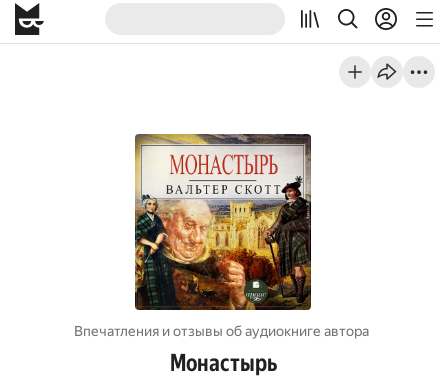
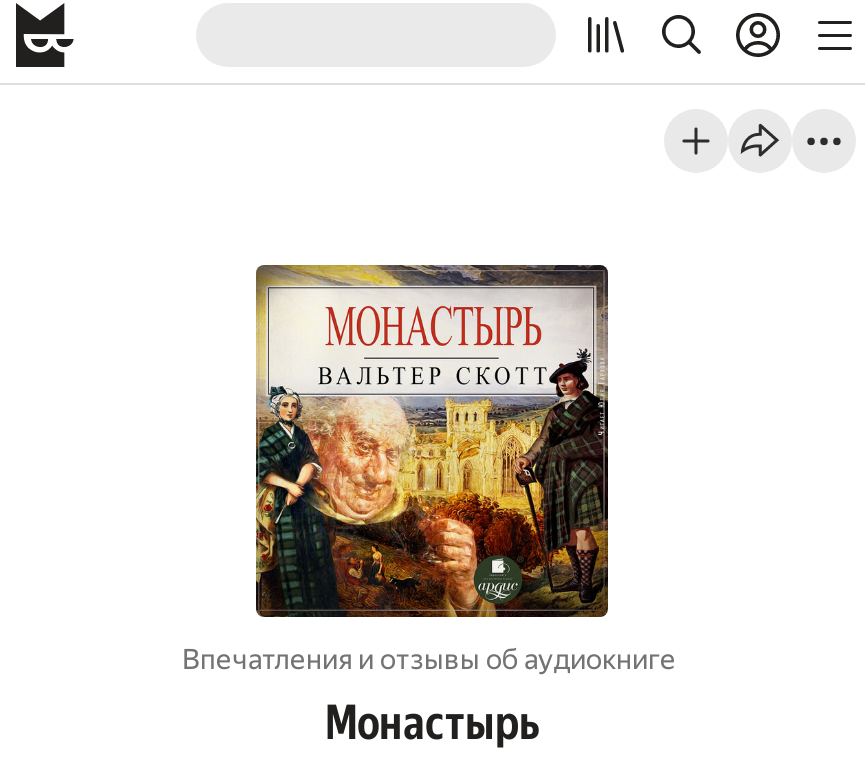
[74,323,369,339] Впечатления и отзывы об aудиокниге автора -> [182,643,676,675] Впечатления и отзывы об aудиокниге

